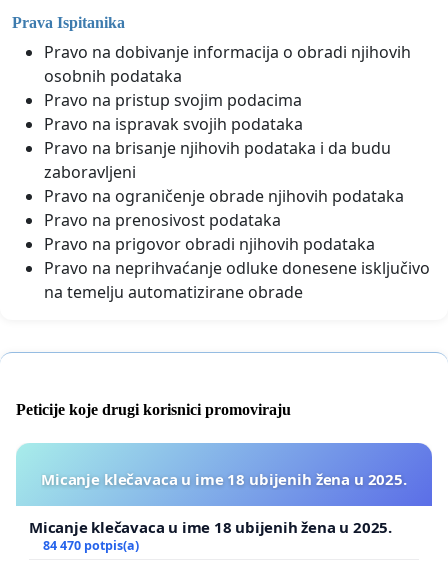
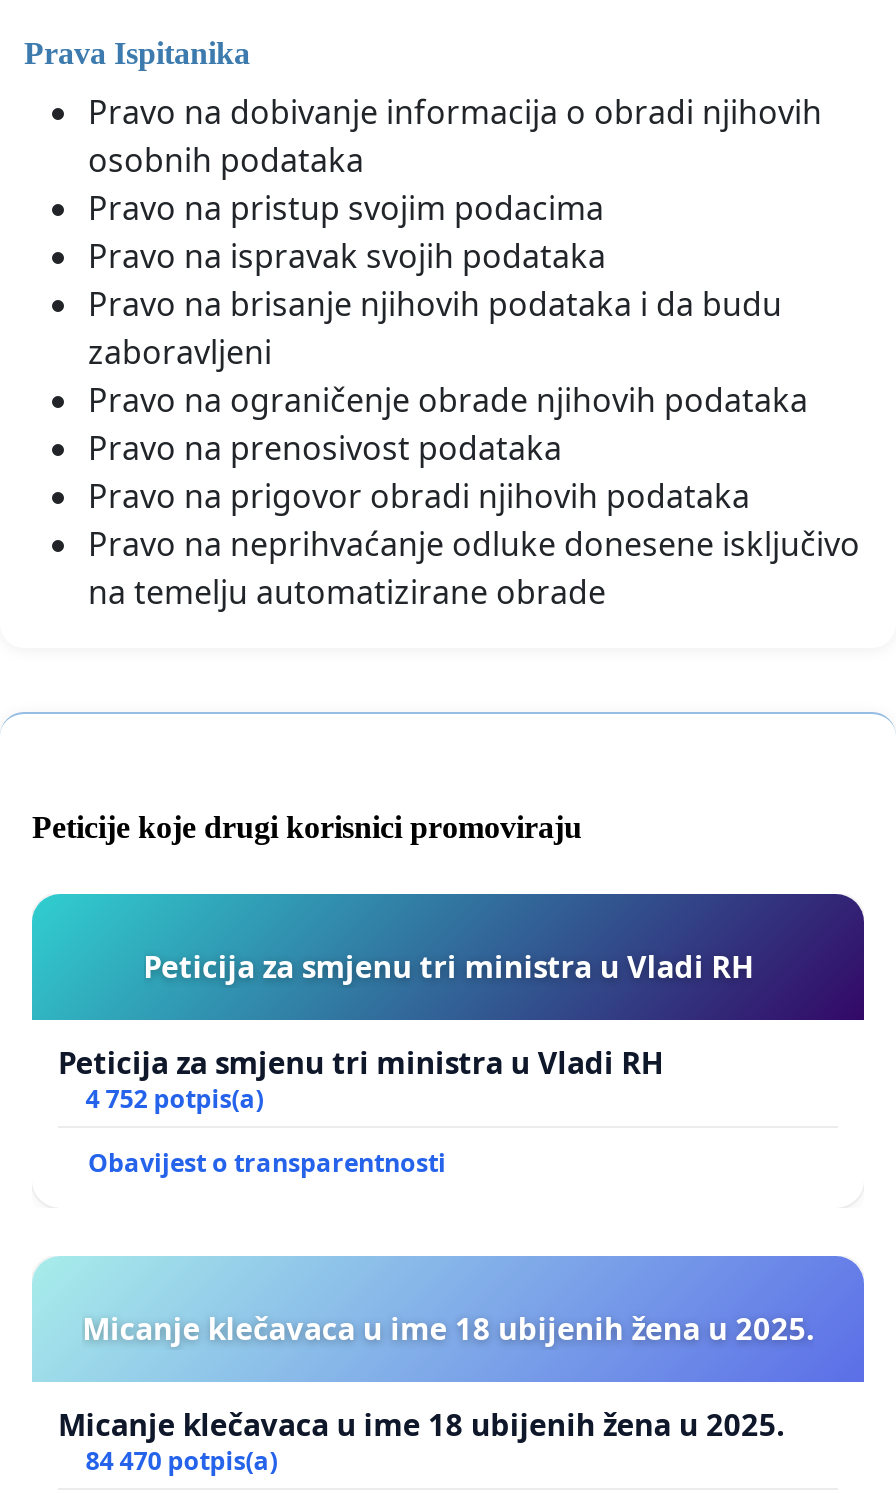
none -> [58,946,753,1180] Peticija za smjenu tri ministra u Vladi RH | Peticija za smjenu tri ministra u Vladi RH | 4 752 potpis(a) | Obavijest o transparentnosti

